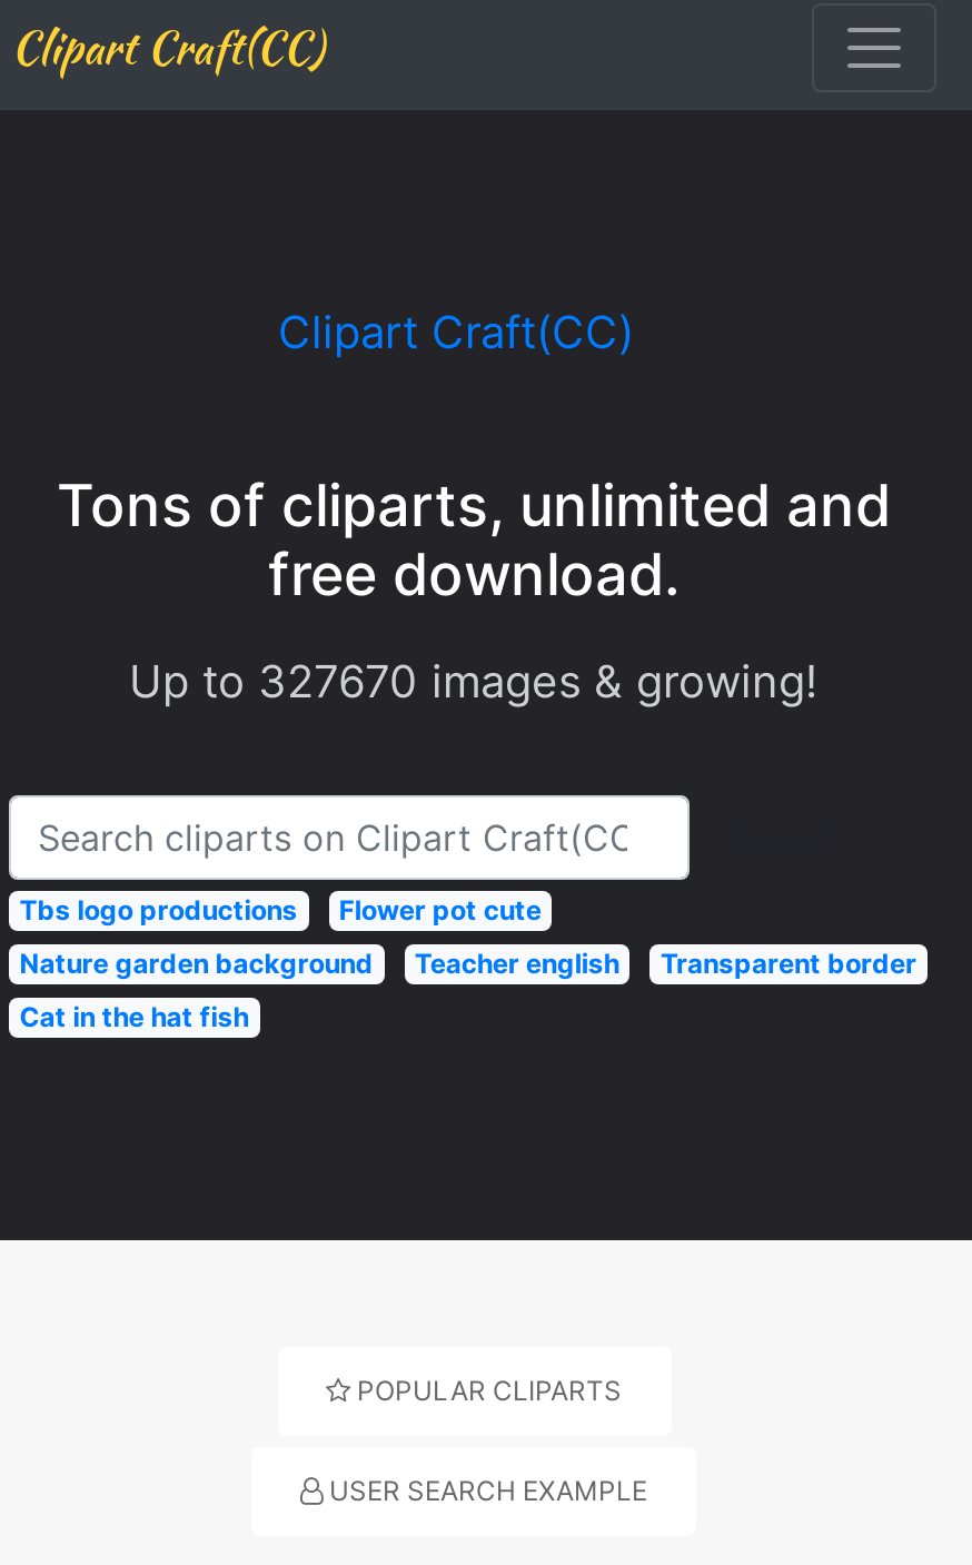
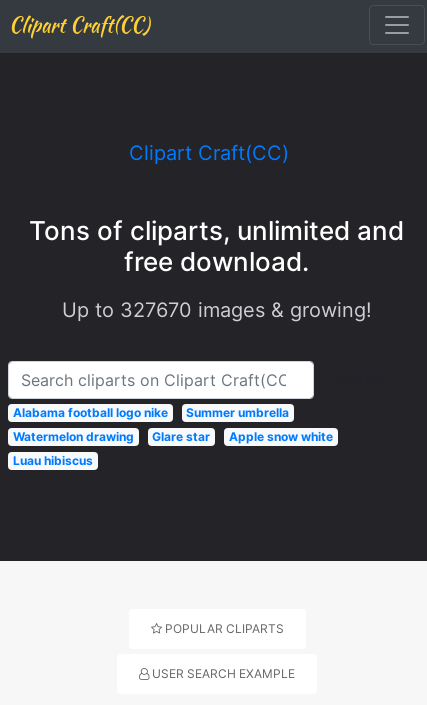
[20,893,541,927] Tbs logo productions | Flower pot cute -> [13,405,289,420] Alabama football logo nike | Summer umbrella
[20,947,916,980] Nature garden background | Teacher english | Transparent border -> [13,429,333,444] Watermelon drawing | Glare star | Apple snow white
[20,1000,249,1033] Cat in the hat fish -> [13,453,93,468] Luau hibiscus

